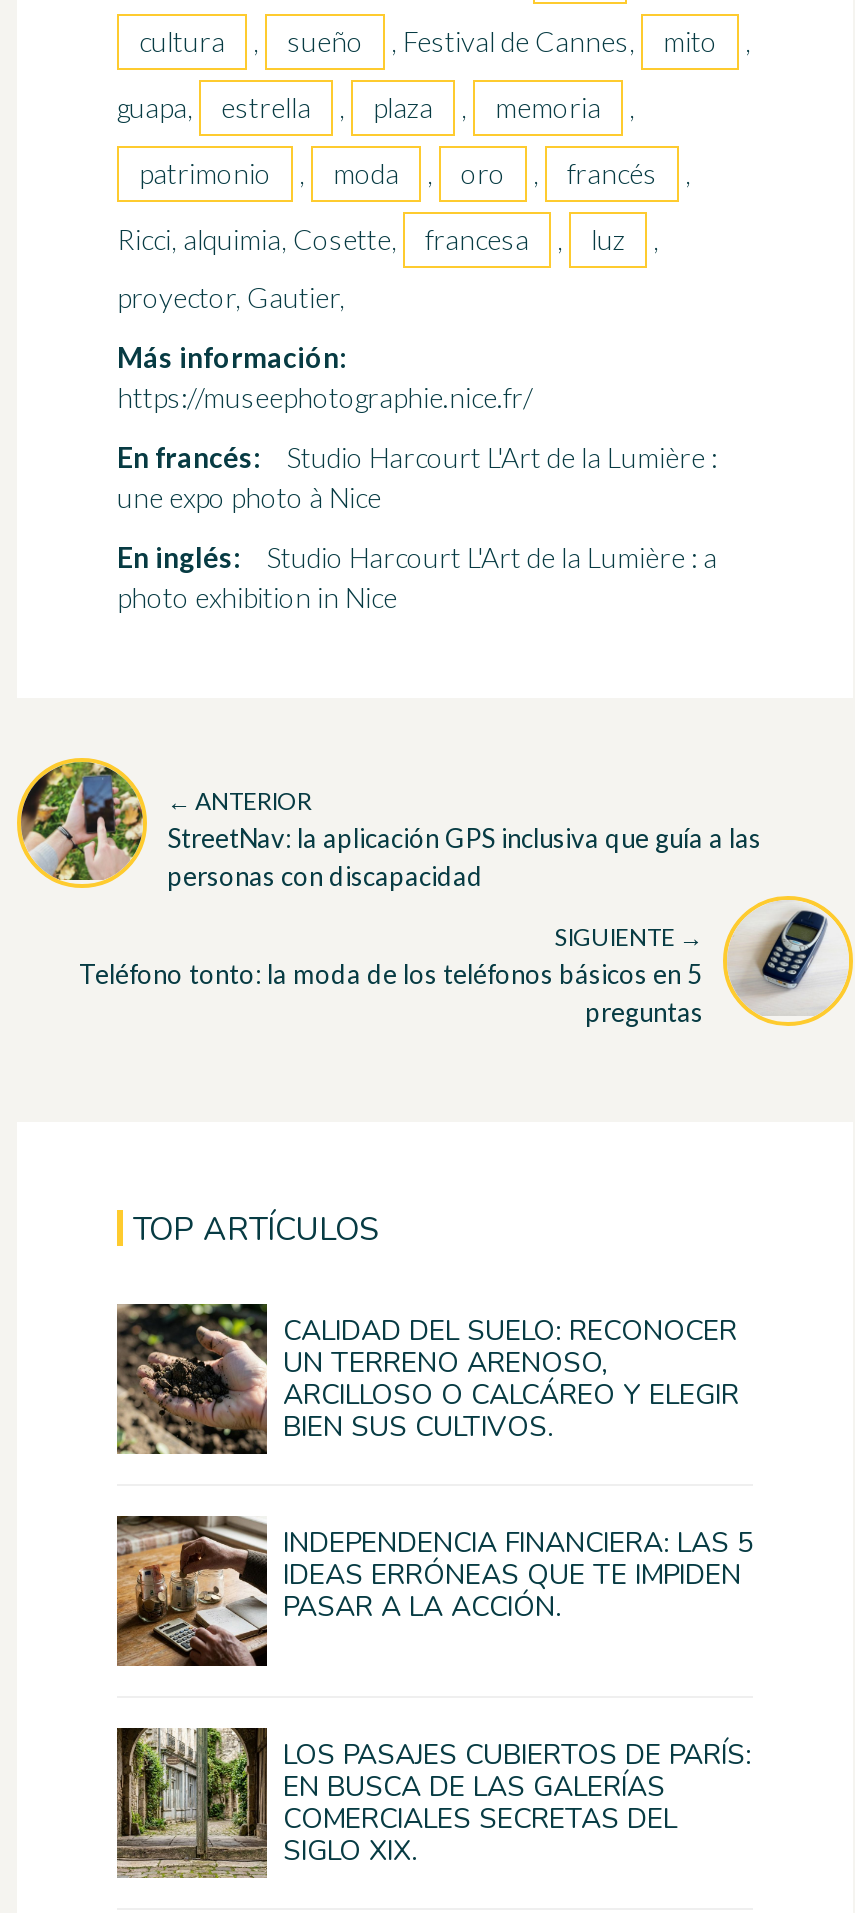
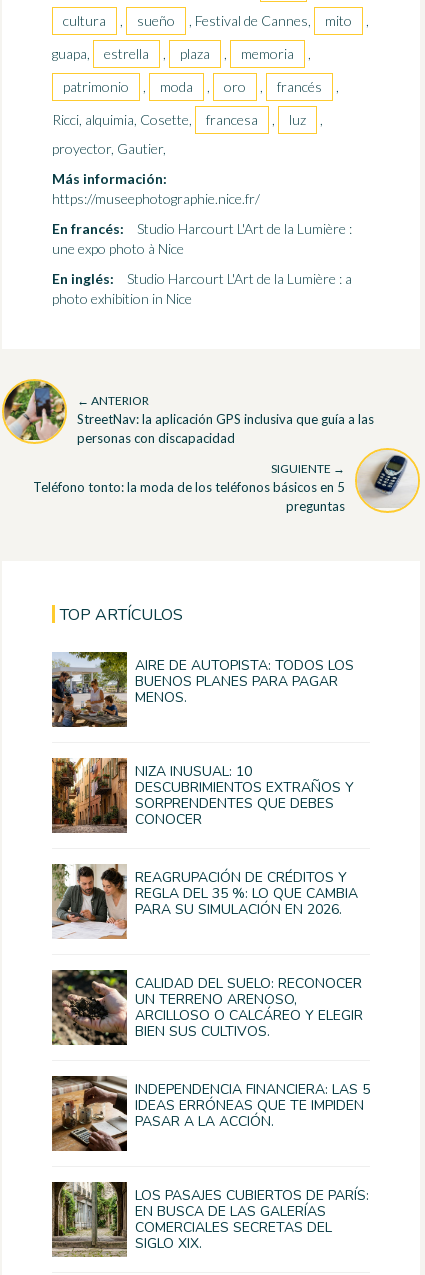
none -> [51,651,354,728] [image] | AIRE DE AUTOPISTA: TODOS LOS | BUENOS PLANES PARA PAGAR | MENOS.
none -> [51,757,358,919] [image] | NIZA INUSUAL: 10 | DESCUBRIMIENTOS EXTRAÑOS Y | SORPRENDENTES QUE DEBES | CONOCER | REAGRUPACIÓN DE CRÉDITOS Y | REGLA DEL 35 %: LO QUE CAMBIA | PARA SU SIMULACIÓN EN 2026.
none -> [52,863,127,939] [image]

